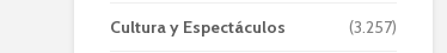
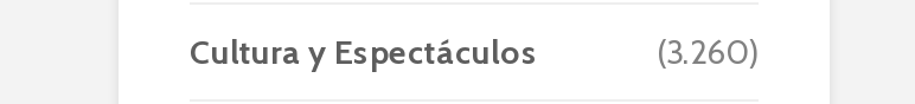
[349,16,397,38] (3.257) -> [657,31,759,73] (3.260)

